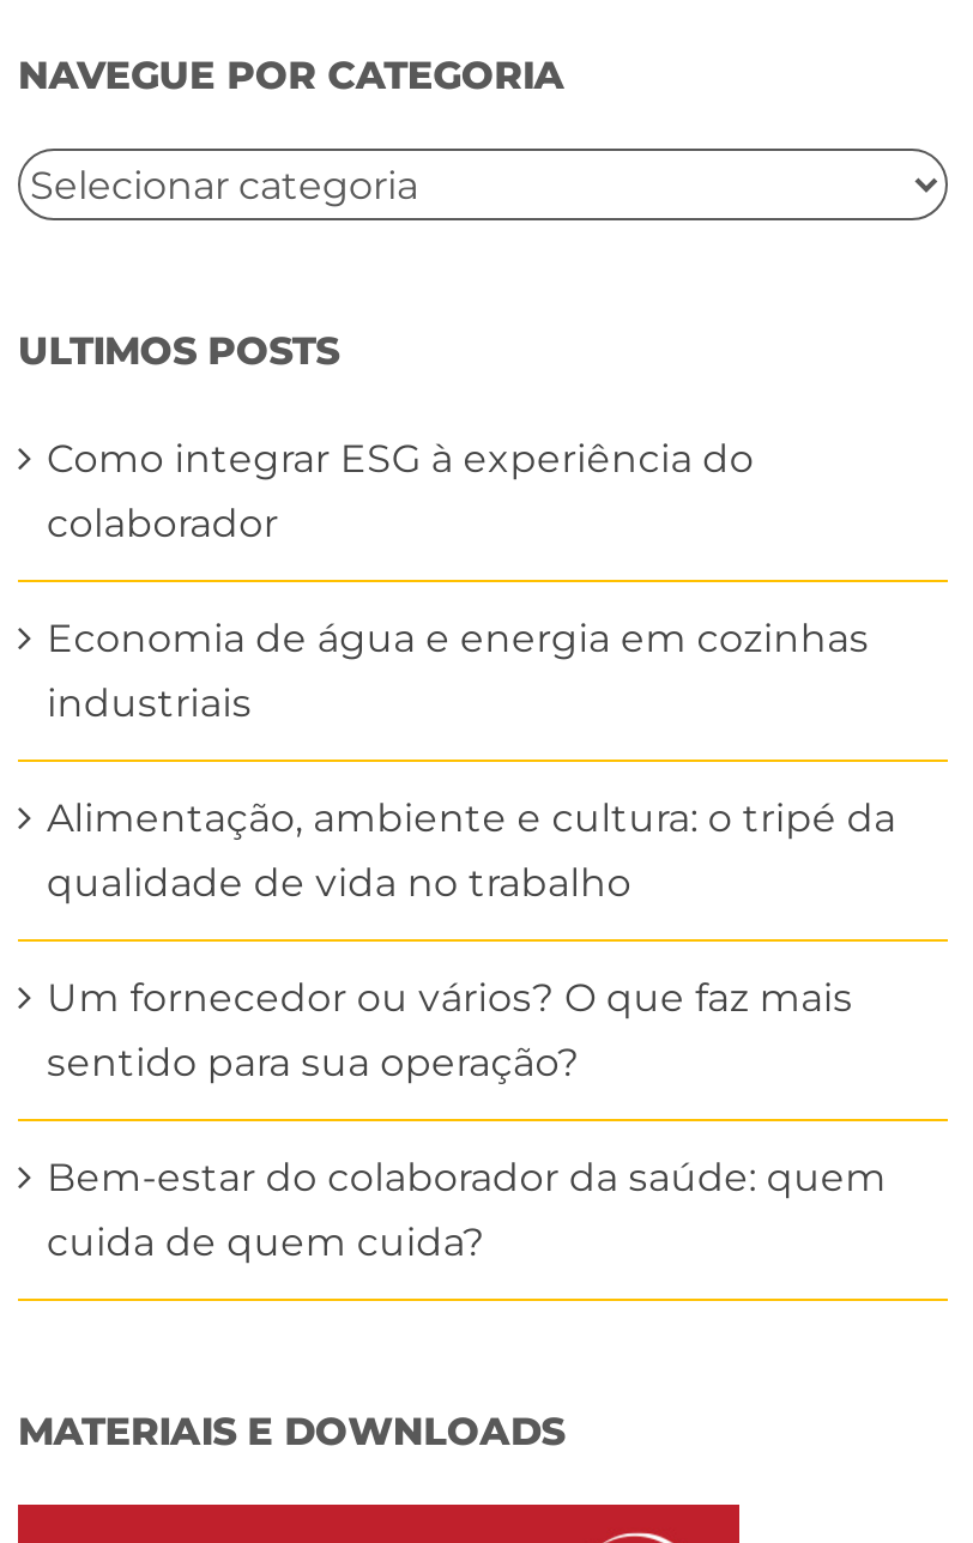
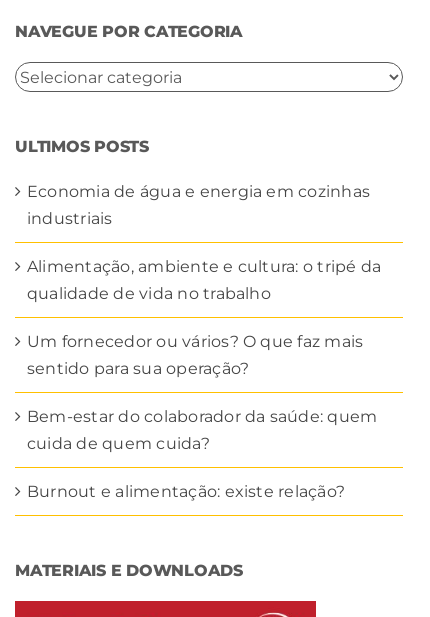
[47,436,754,546] Como integrar ESG à experiência do | colaborador -> none
moved [47,615,896,1265] -> [27,182,381,453]: Economia de água e energia em cozinhas | industriais | Alimentação, ambiente e cultura: o tripé da | qualidade de vida no trabalho | Um fornecedor ou vários? O que faz mais | sentido para sua operação? | Bem-estar do colaborador da saúde: quem | cuida de quem cuida?
none -> [27,482,345,501] Burnout e alimentação: existe relação?

